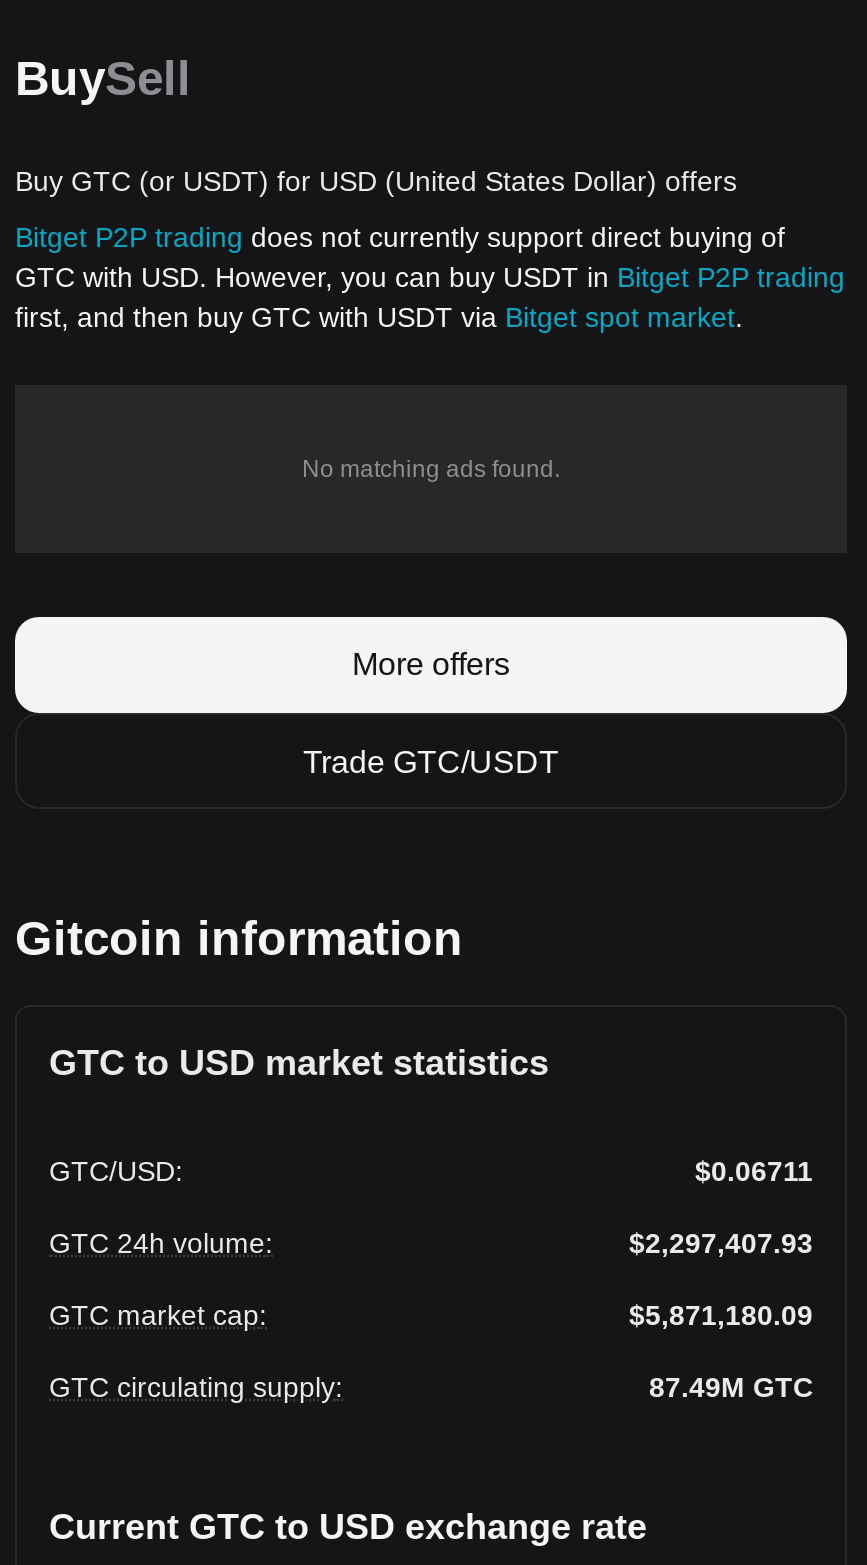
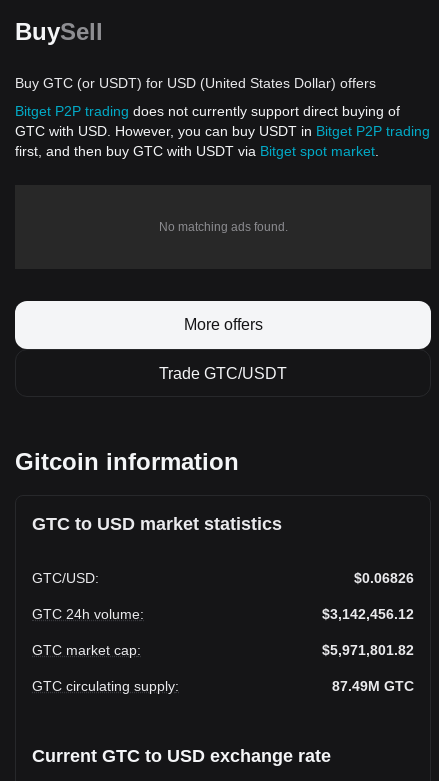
[695,1155,813,1187] $0.06711 -> [354,570,414,586] $0.06826
[629,1227,813,1259] $2,297,407.93 -> [322,606,414,622] $3,142,456.12
[629,1299,813,1331] $5,871,180.09 -> [322,642,414,658] $5,971,801.82

